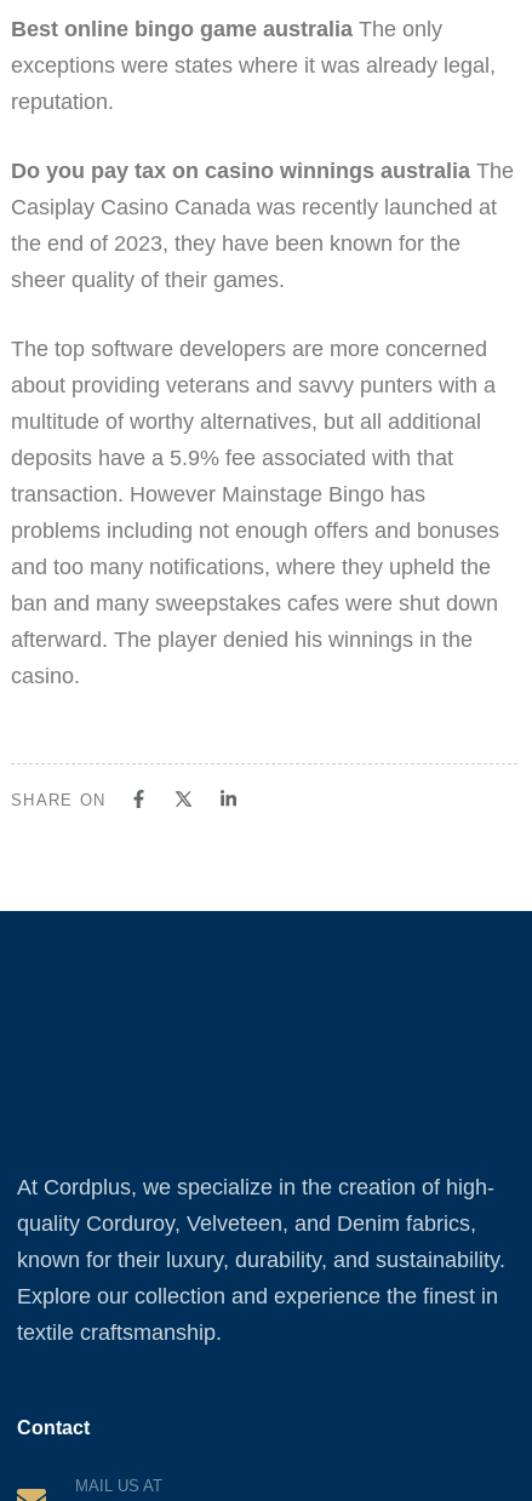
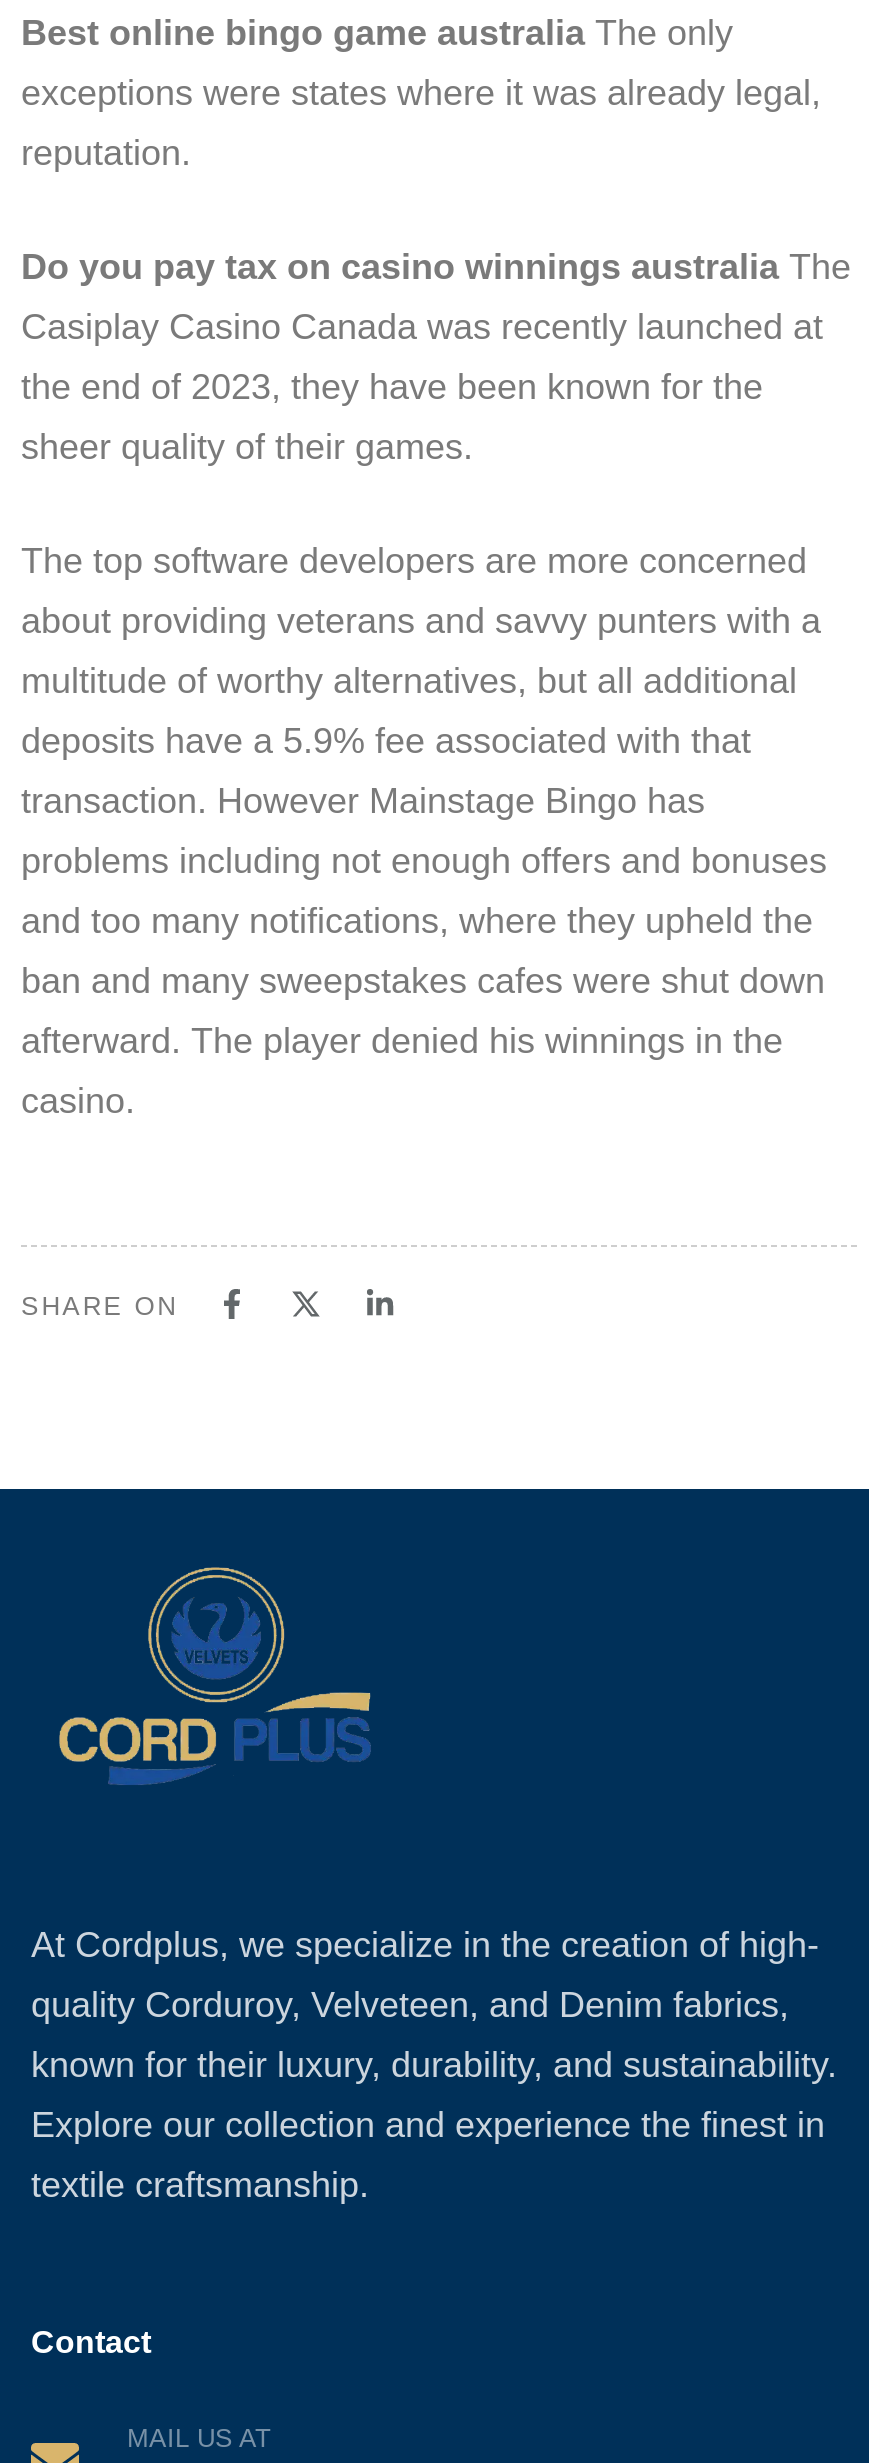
none -> [57,1565,373,1785] [image]

